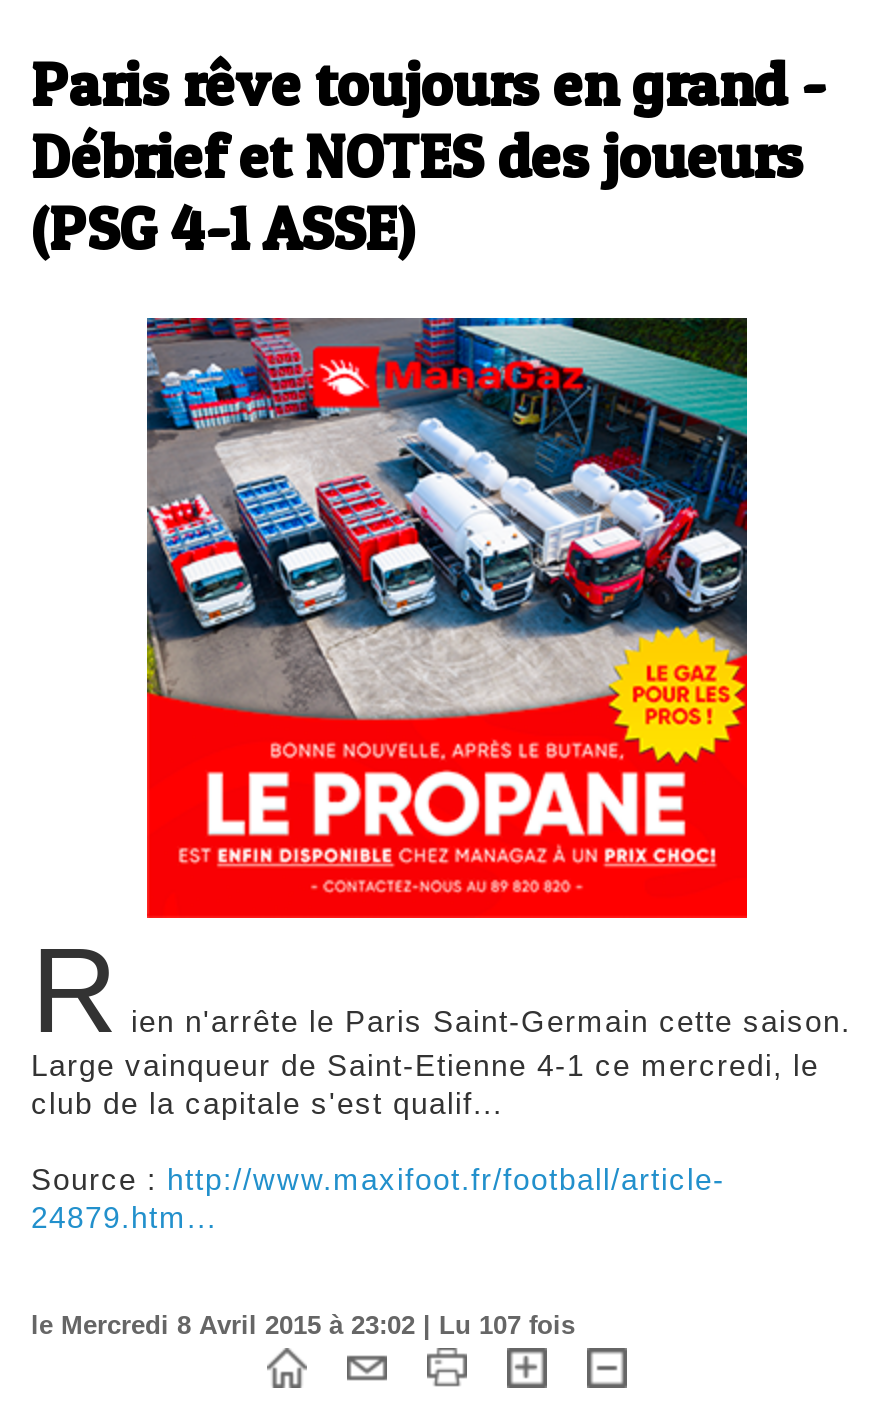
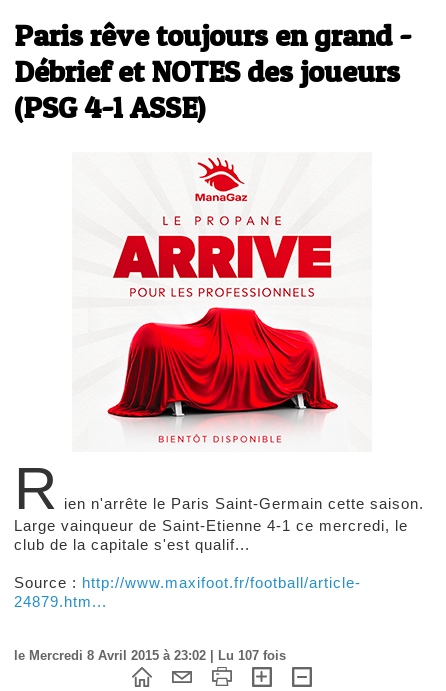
[145,316,749,920] [image] -> [72,152,372,452] [image]

